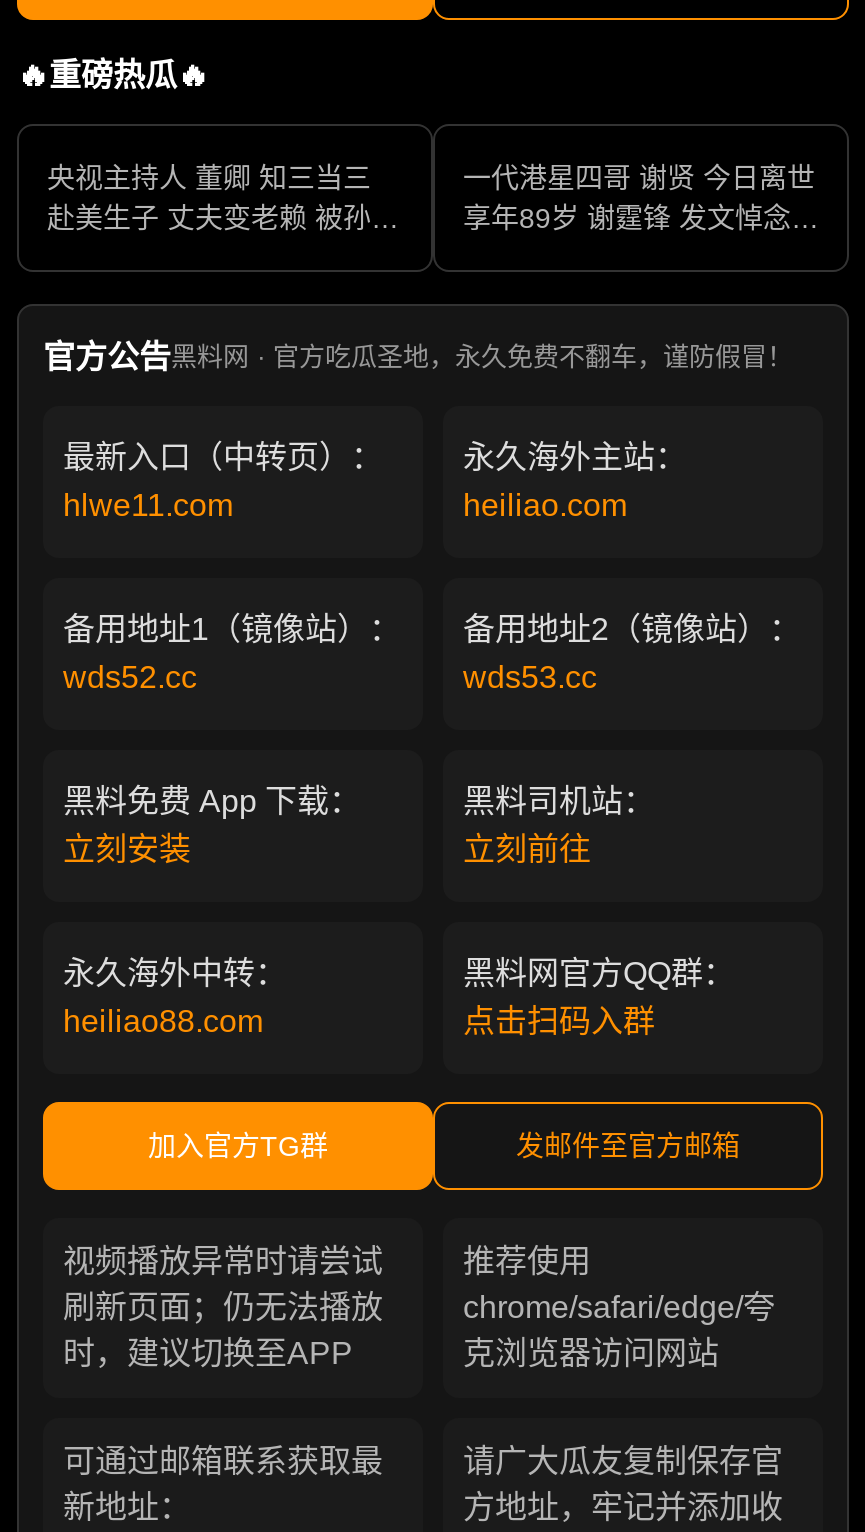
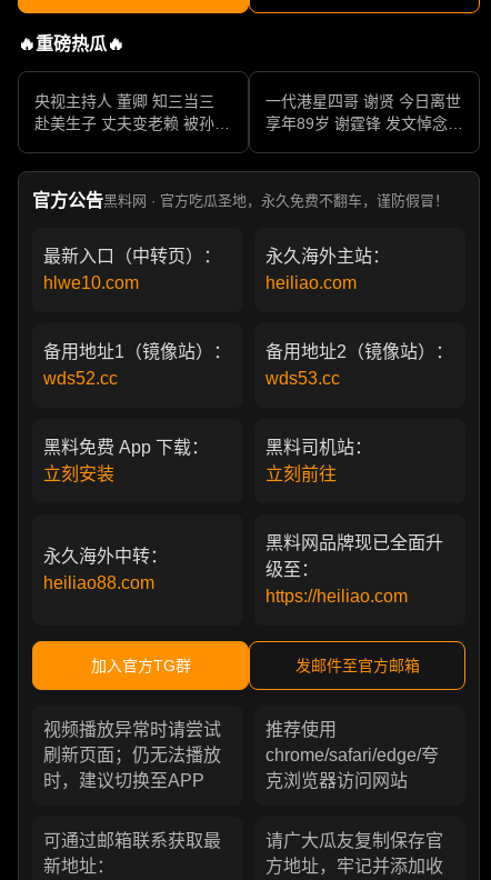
[63,488,233,522] hlwe11.com -> [43,273,139,292] hlwe10.com
[463,956,735,1038] 黑料网官方QQ群： | 点击扫码入群 -> [265,533,443,605] 黑料网品牌现已全面升 | 级至： | https://heiliao.com

